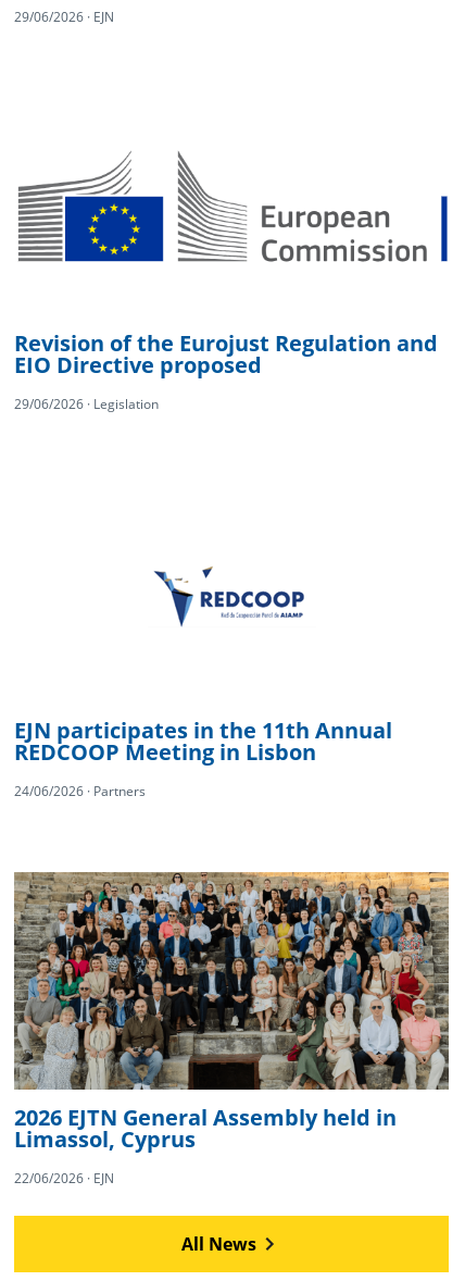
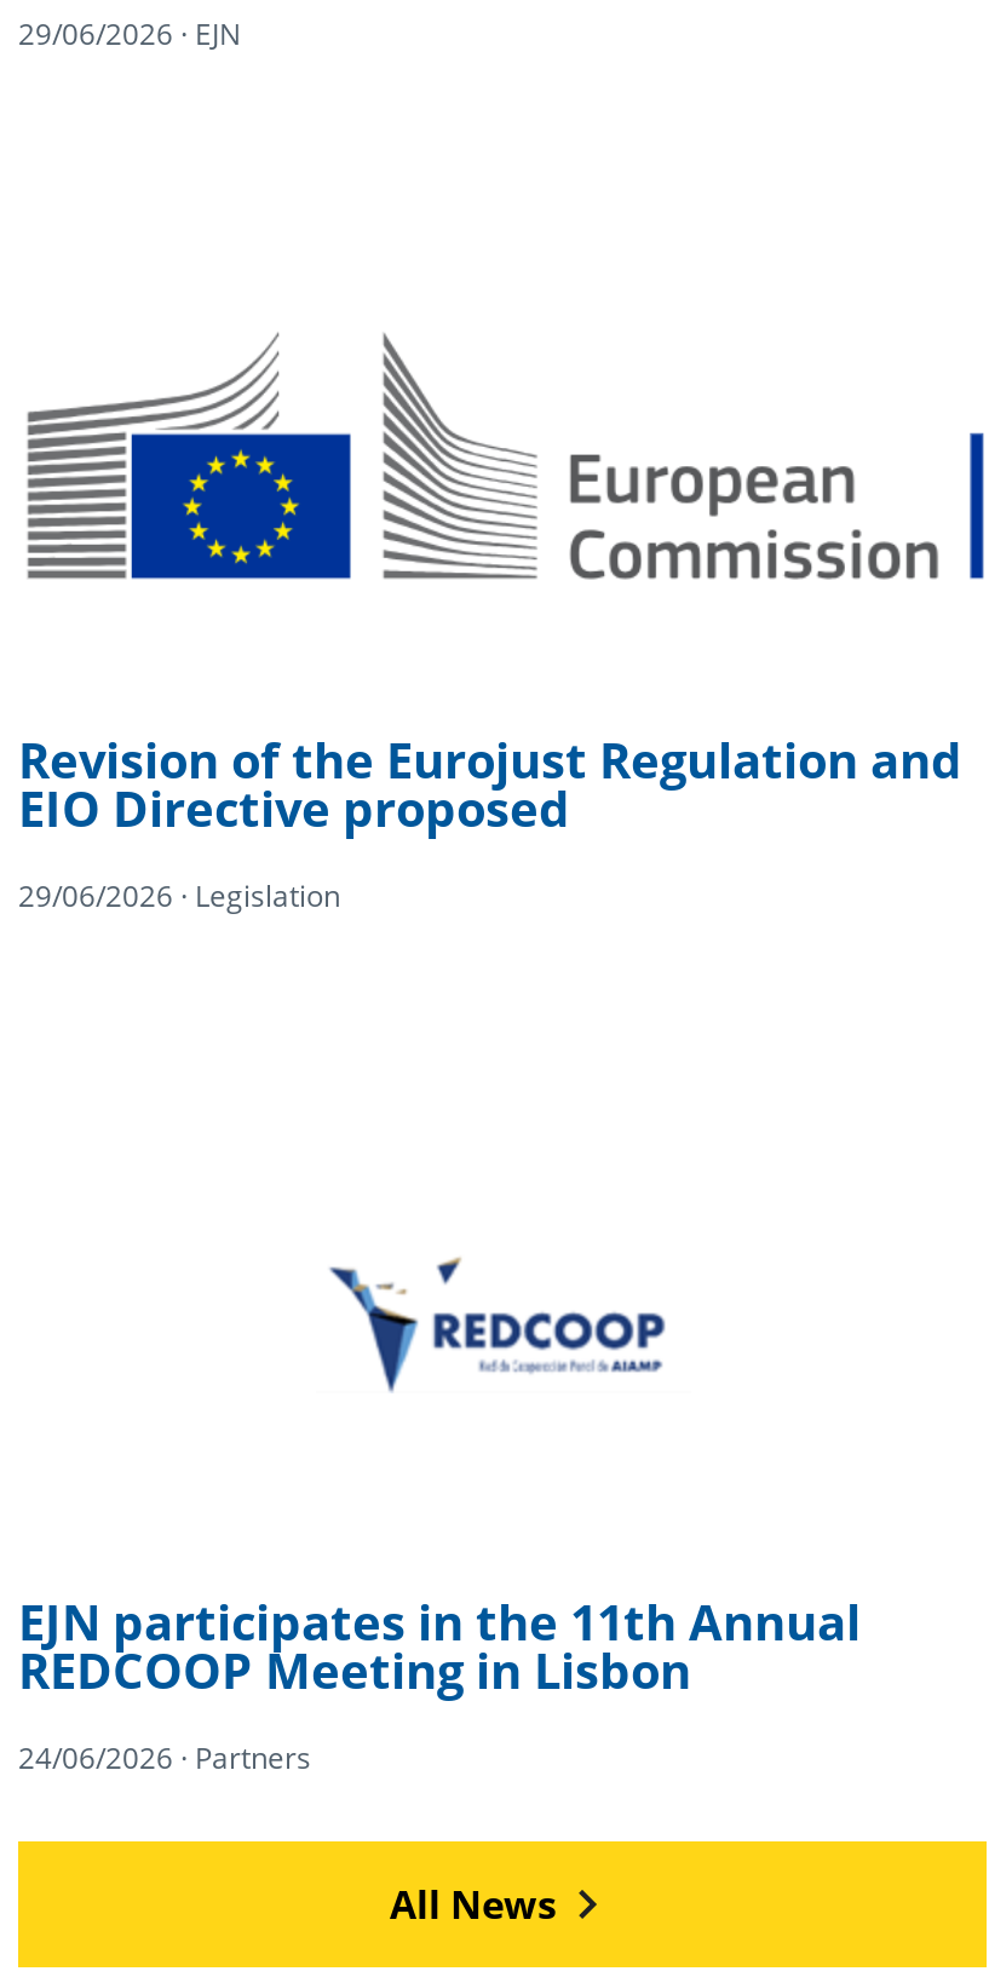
[13,871,450,1187] [image] | 2026 EJTN General Assembly held in | Limassol, Cyprus | 22/06/2026 · EJN -> none

